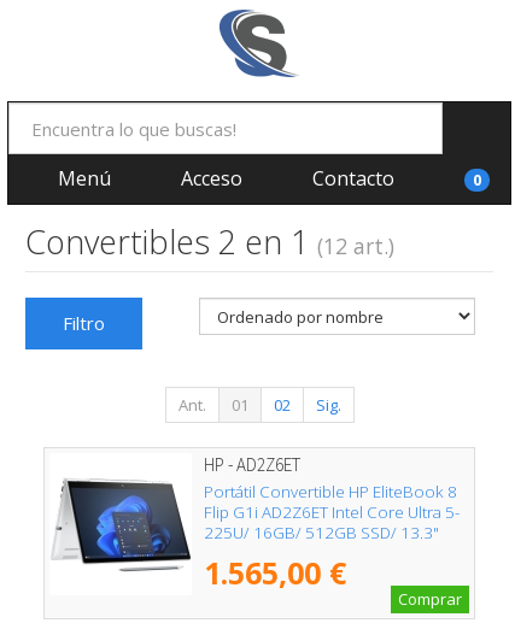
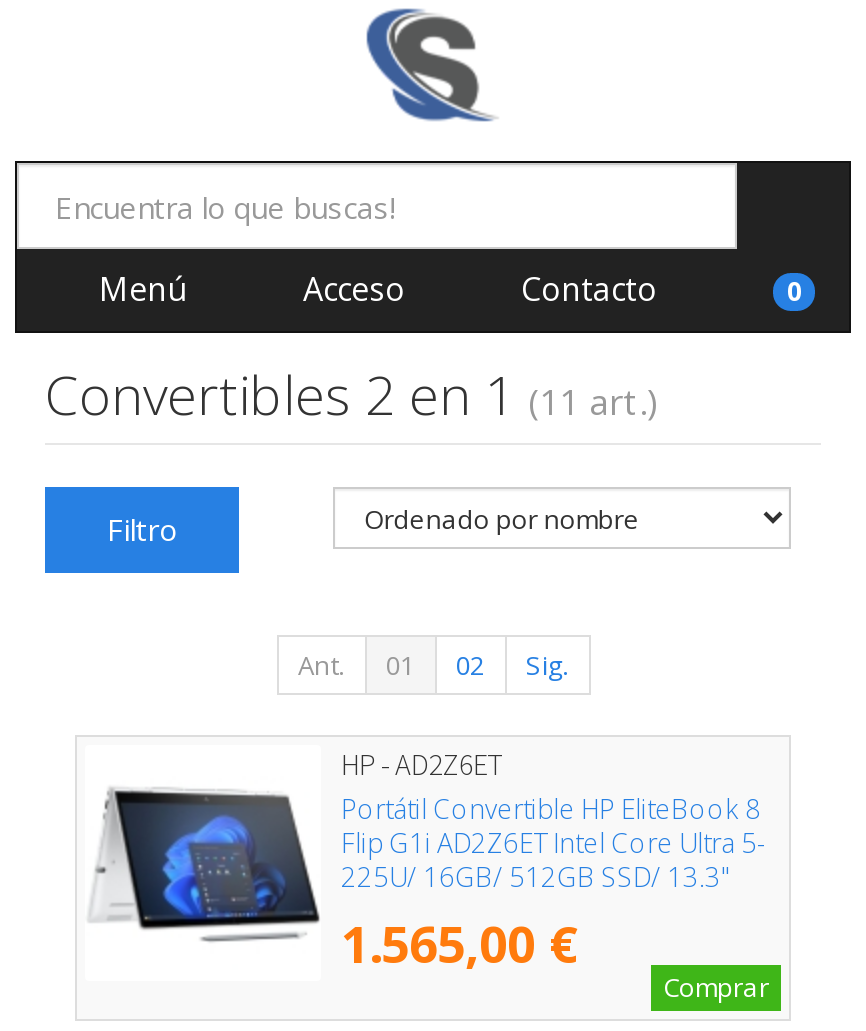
[25,219,394,264] Convertibles 2 en 1 (12 art.) -> [45,357,657,431] Convertibles 2 en 1 (11 art.)

